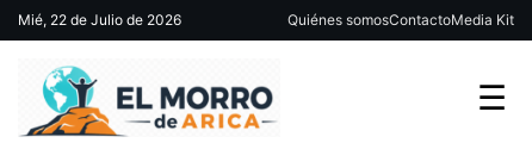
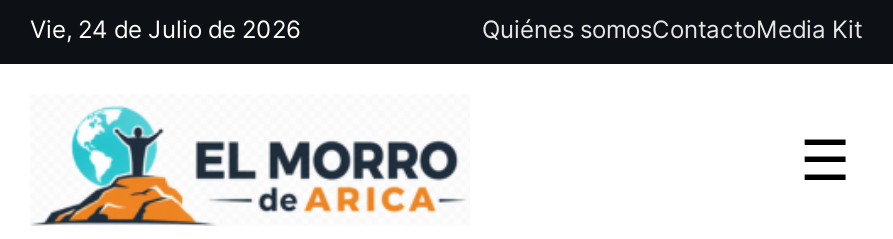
[18,11,181,29] Mié, 22 de Julio de 2026 -> [30,14,300,44] Vie, 24 de Julio de 2026

